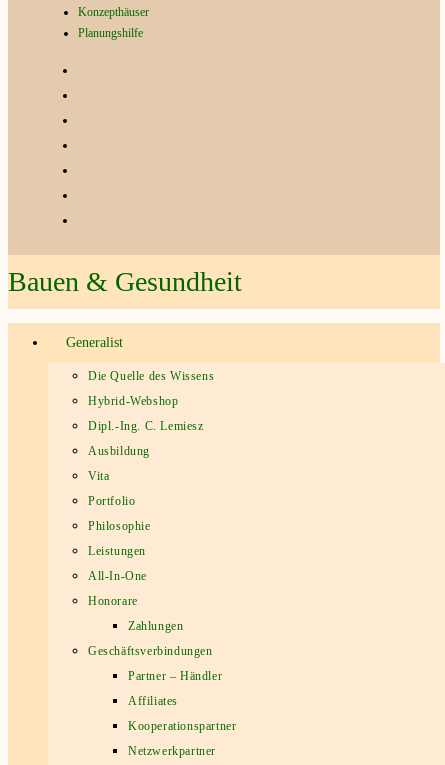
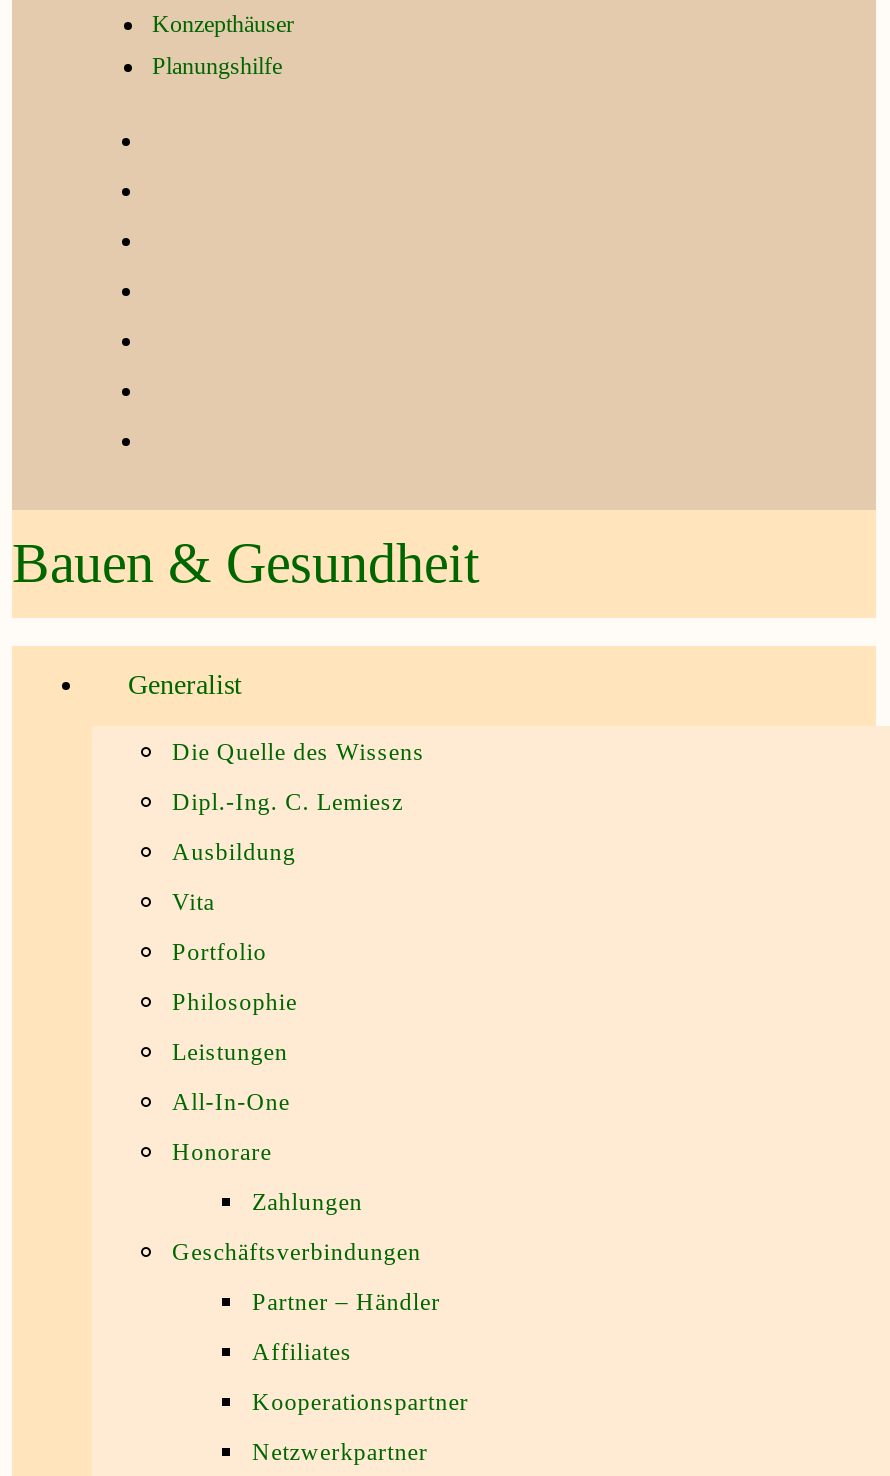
[88,394,178,408] Hybrid-Webshop -> none

